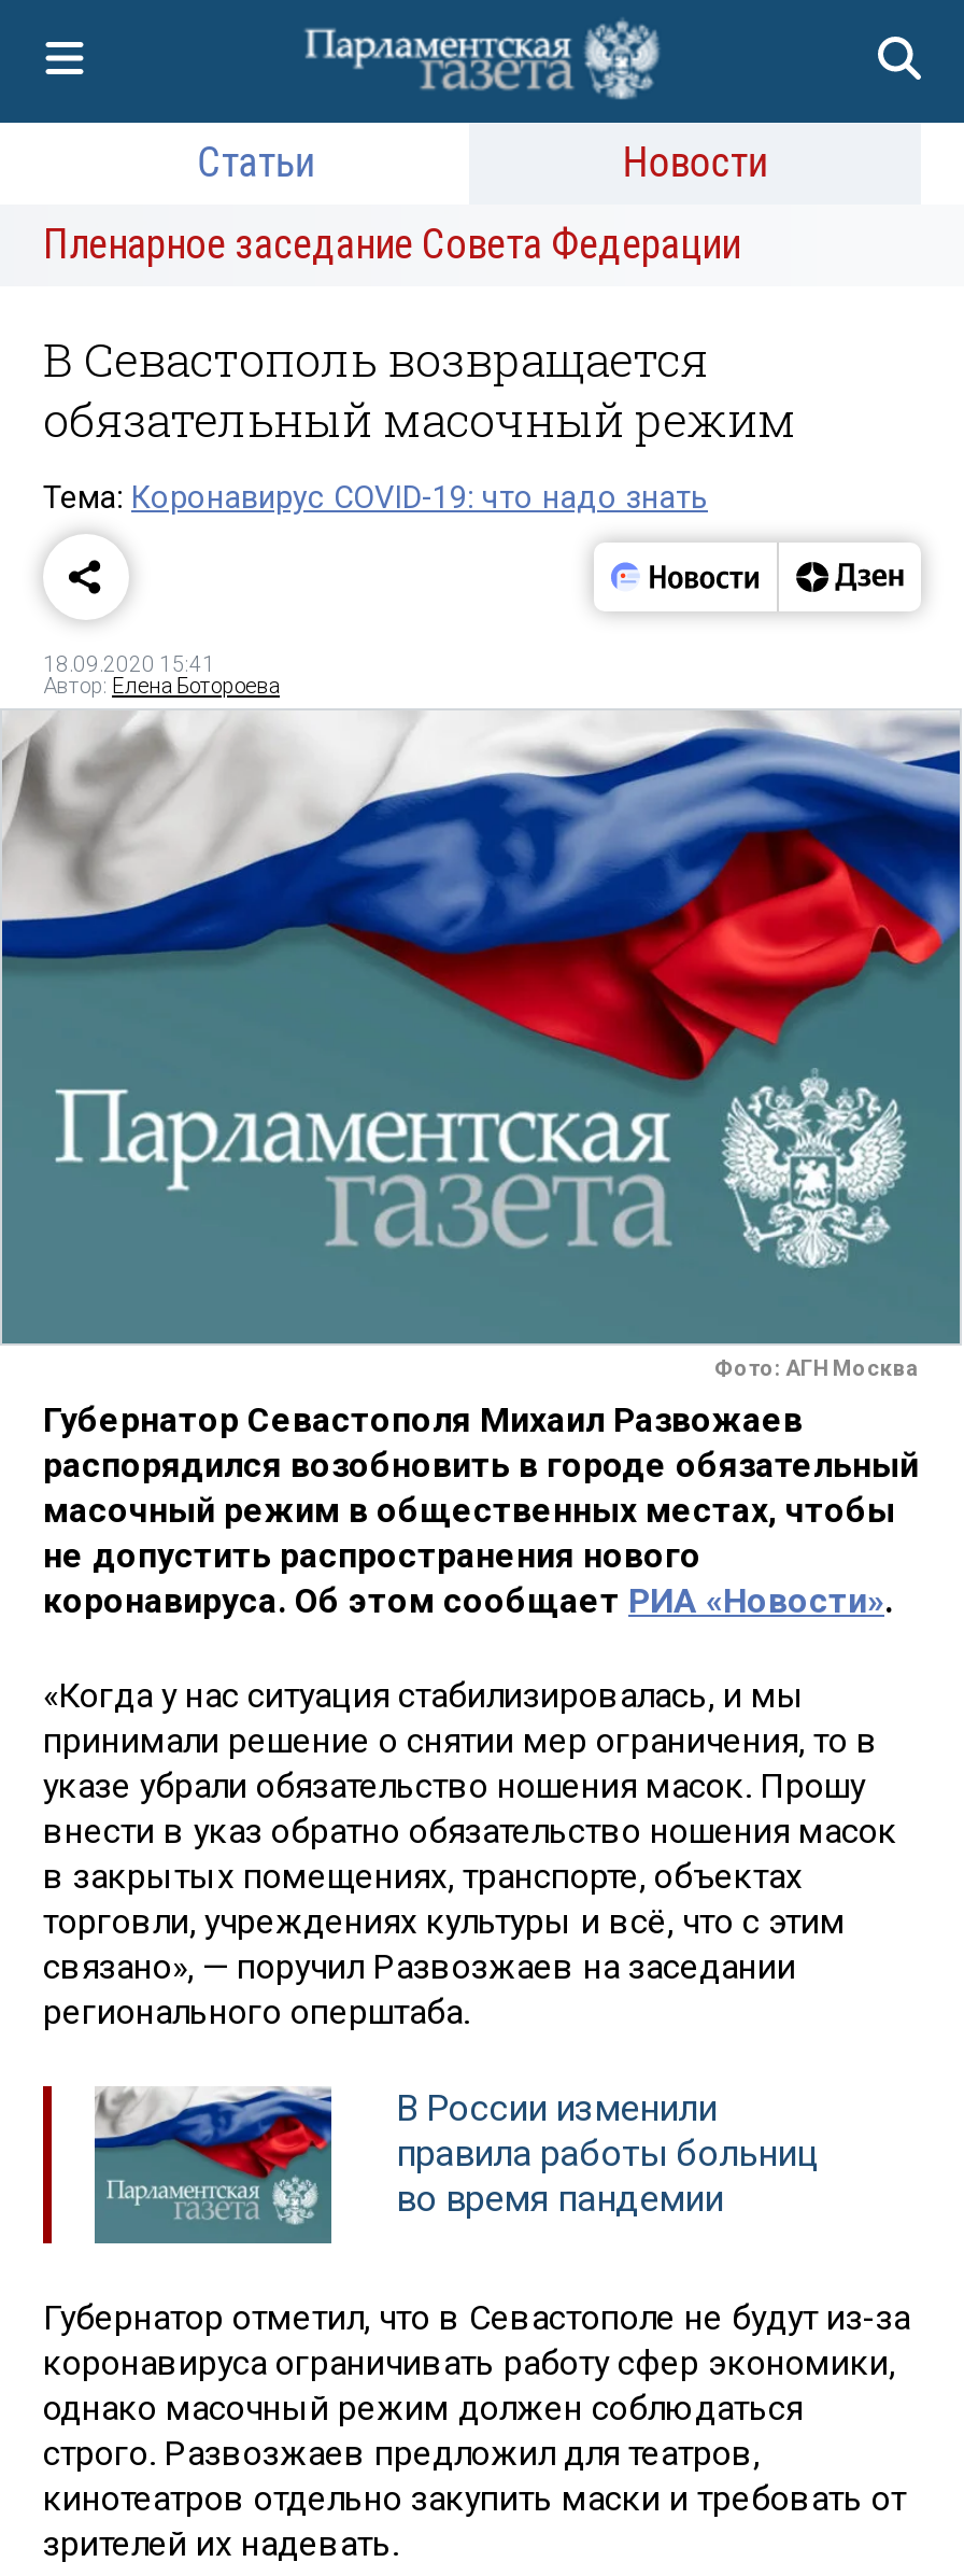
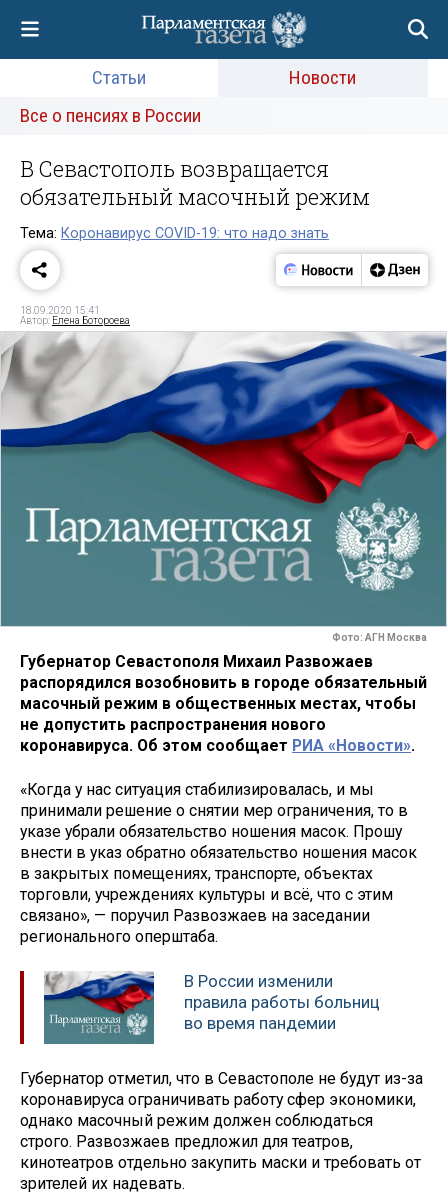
[43,220,740,269] Пленарное заседание Совета Федерации -> [20,104,201,127] Все о пенсиях в России

